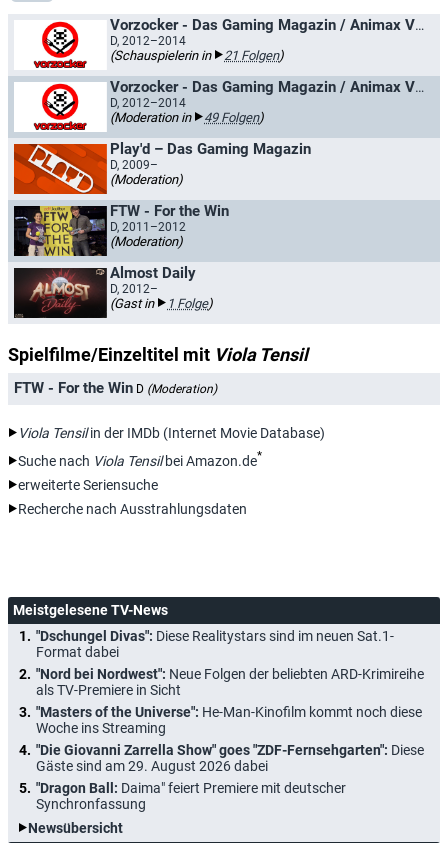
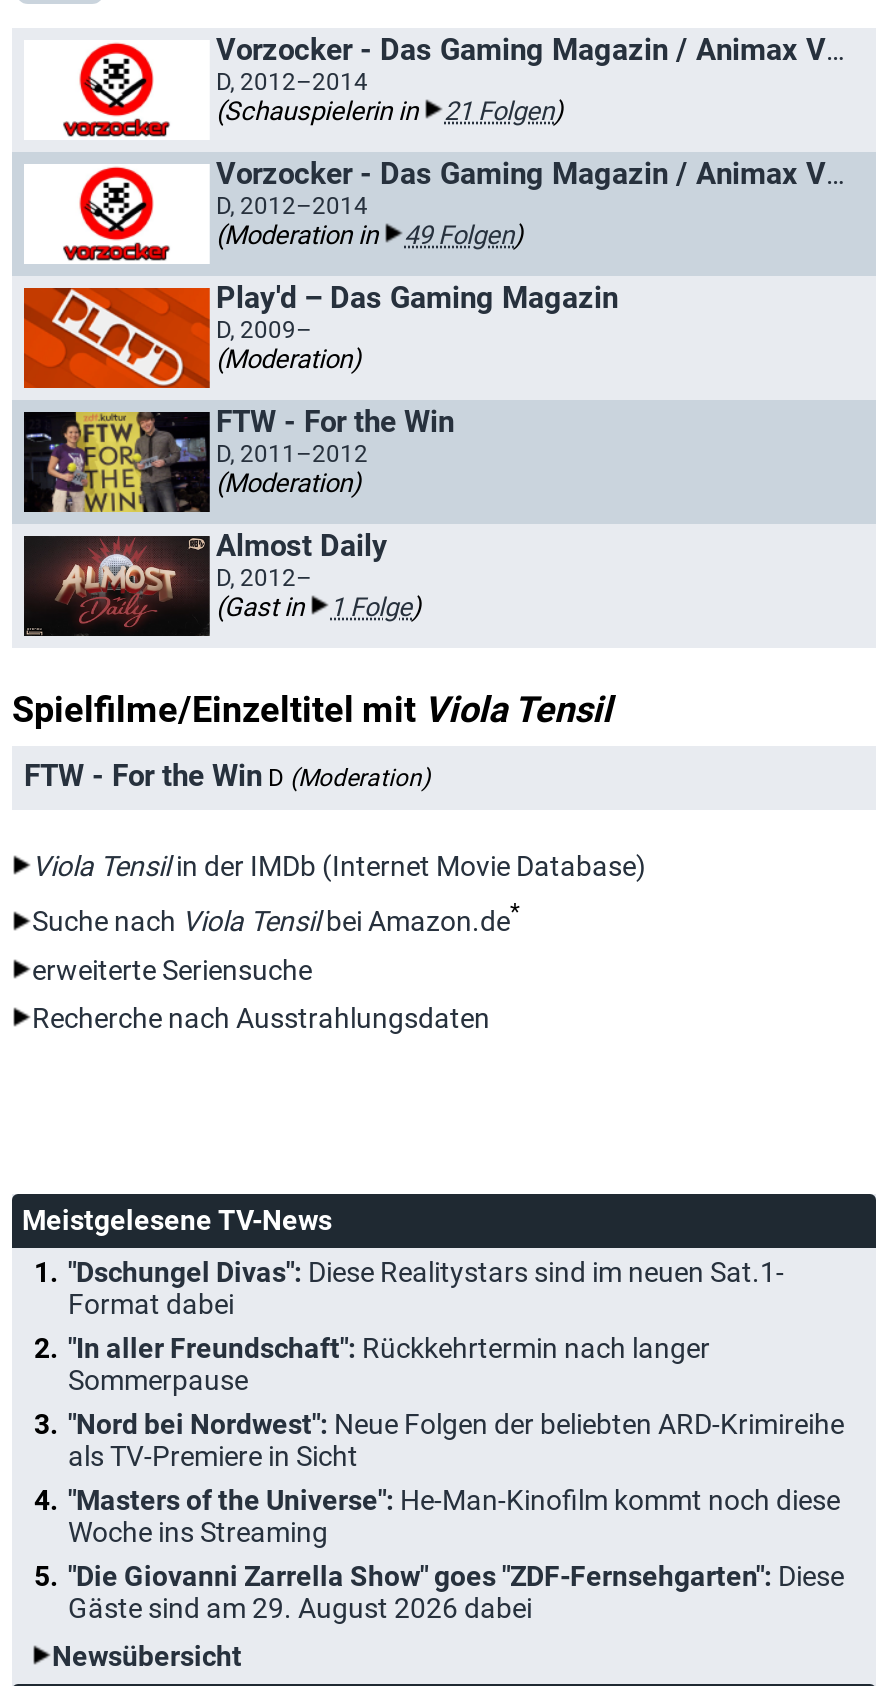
none -> [68,1331,710,1395] "In aller Freundschaft": Rückkehrtermin nach langer | Sommerpause
moved [36,666,424,774] -> [68,1407,844,1623]: "Nord bei Nordwest": Neue Folgen der beliebten ARD-Krimireihe | als TV-Premiere in Sicht | "Masters of the Universe": He-Man-Kinofilm kommt noch diese | Woche ins Streaming | "Die Giovanni Zarrella Show" goes "ZDF-Fernsehgarten": Diese | Gäste sind am 29. August 2026 dabei
[36,780,346,812] "Dragon Ball: Daima" feiert Premiere mit deutscher | Synchronfassung -> none

